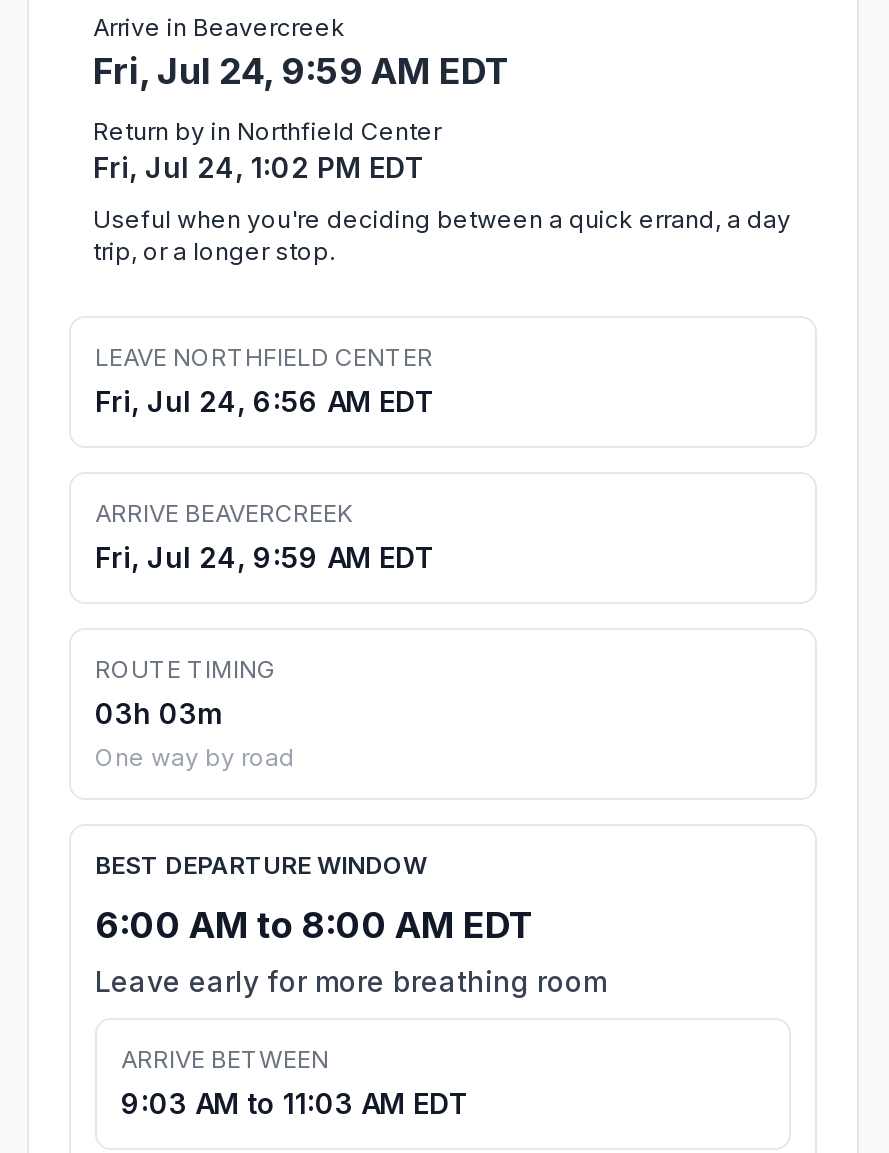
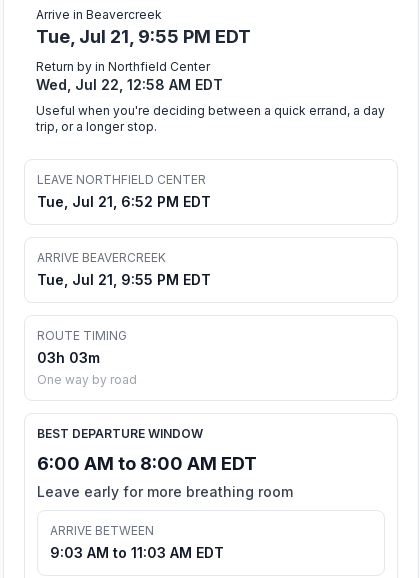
[93,50,511,92] Fri, Jul 24, 9:59 AM EDT -> [36,26,251,47] Tue, Jul 21, 9:55 PM EDT
[93,150,425,184] Fri, Jul 24, 1:02 PM EDT -> [36,76,223,93] Wed, Jul 22, 12:58 AM EDT
[95,384,435,418] Fri, Jul 24, 6:56 AM EDT -> [37,193,211,210] Tue, Jul 21, 6:52 PM EDT
[95,540,435,574] Fri, Jul 24, 9:59 AM EDT -> [37,271,211,288] Tue, Jul 21, 9:55 PM EDT

